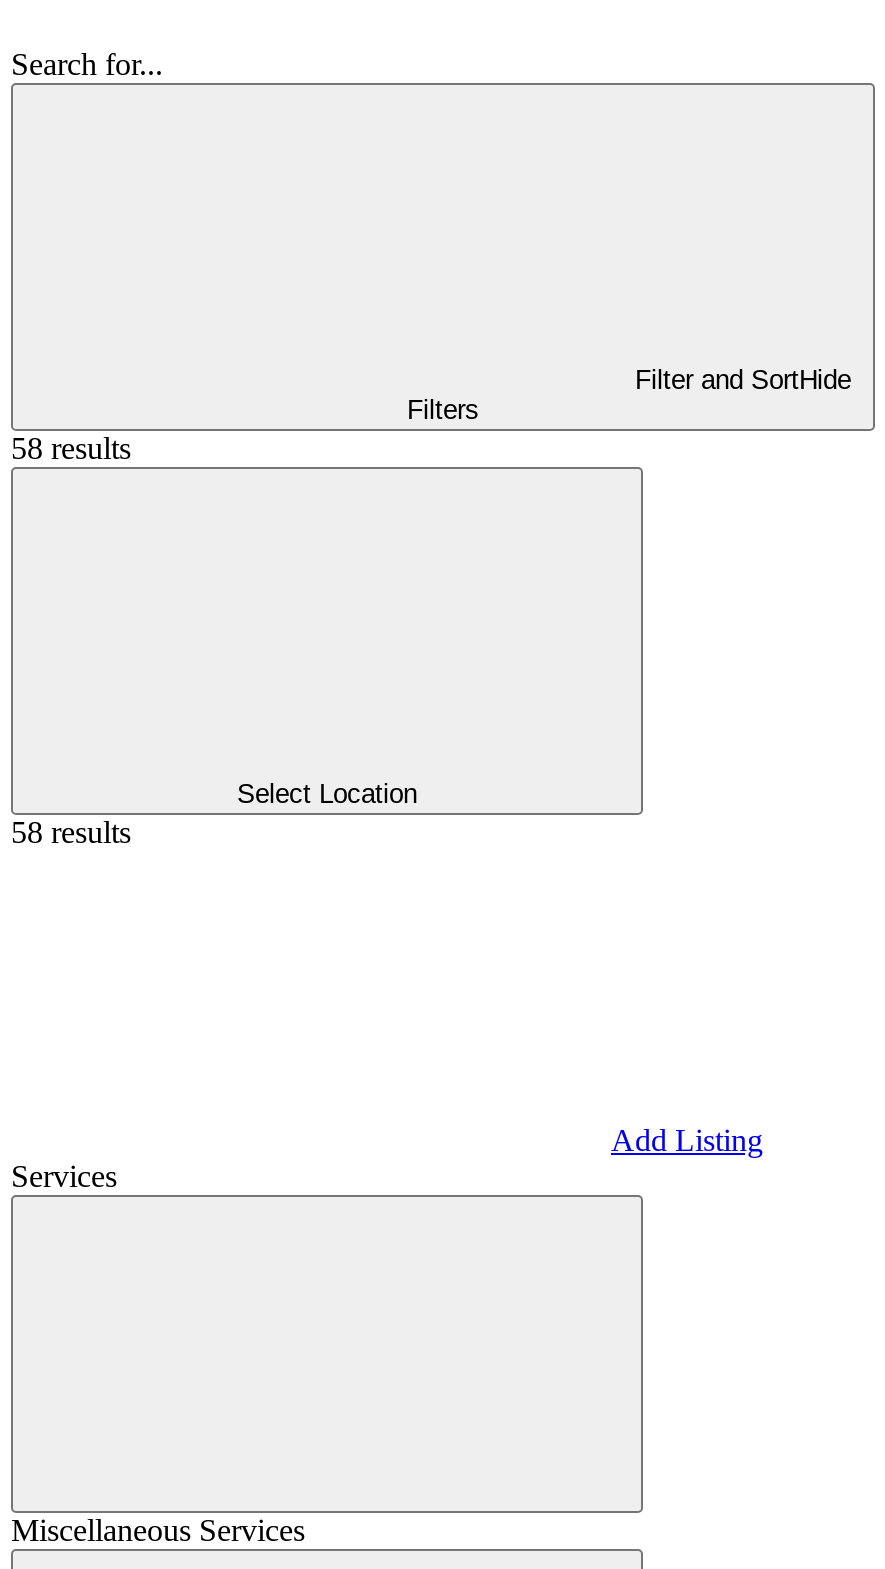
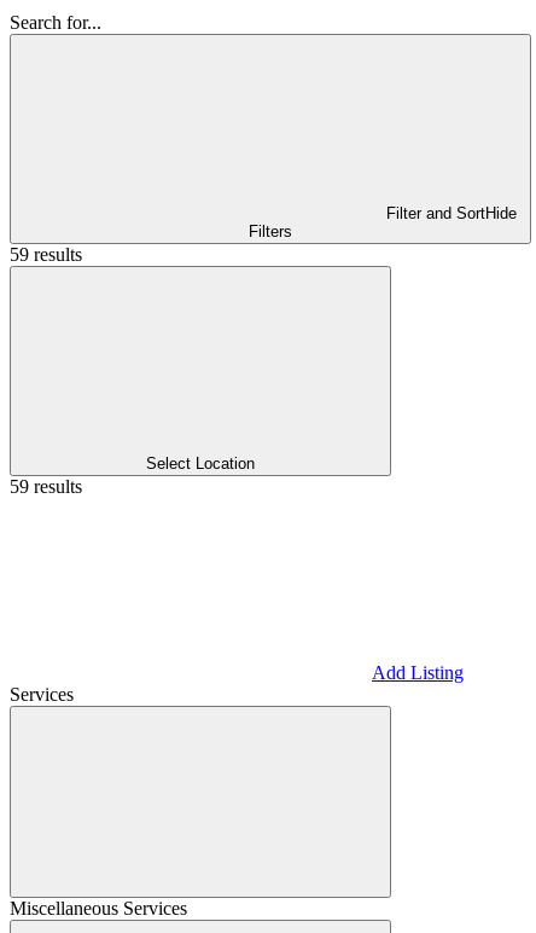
[11,431,131,465] 58 results -> [10,244,82,265] 59 results
[11,815,131,849] 58 results -> [10,476,82,497] 59 results

